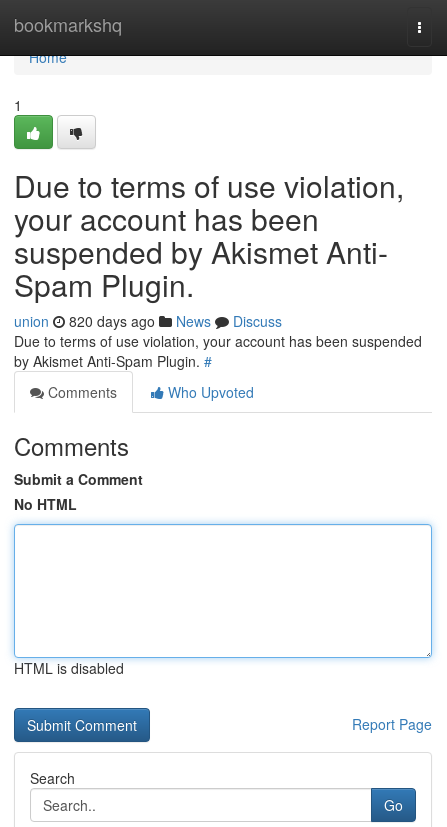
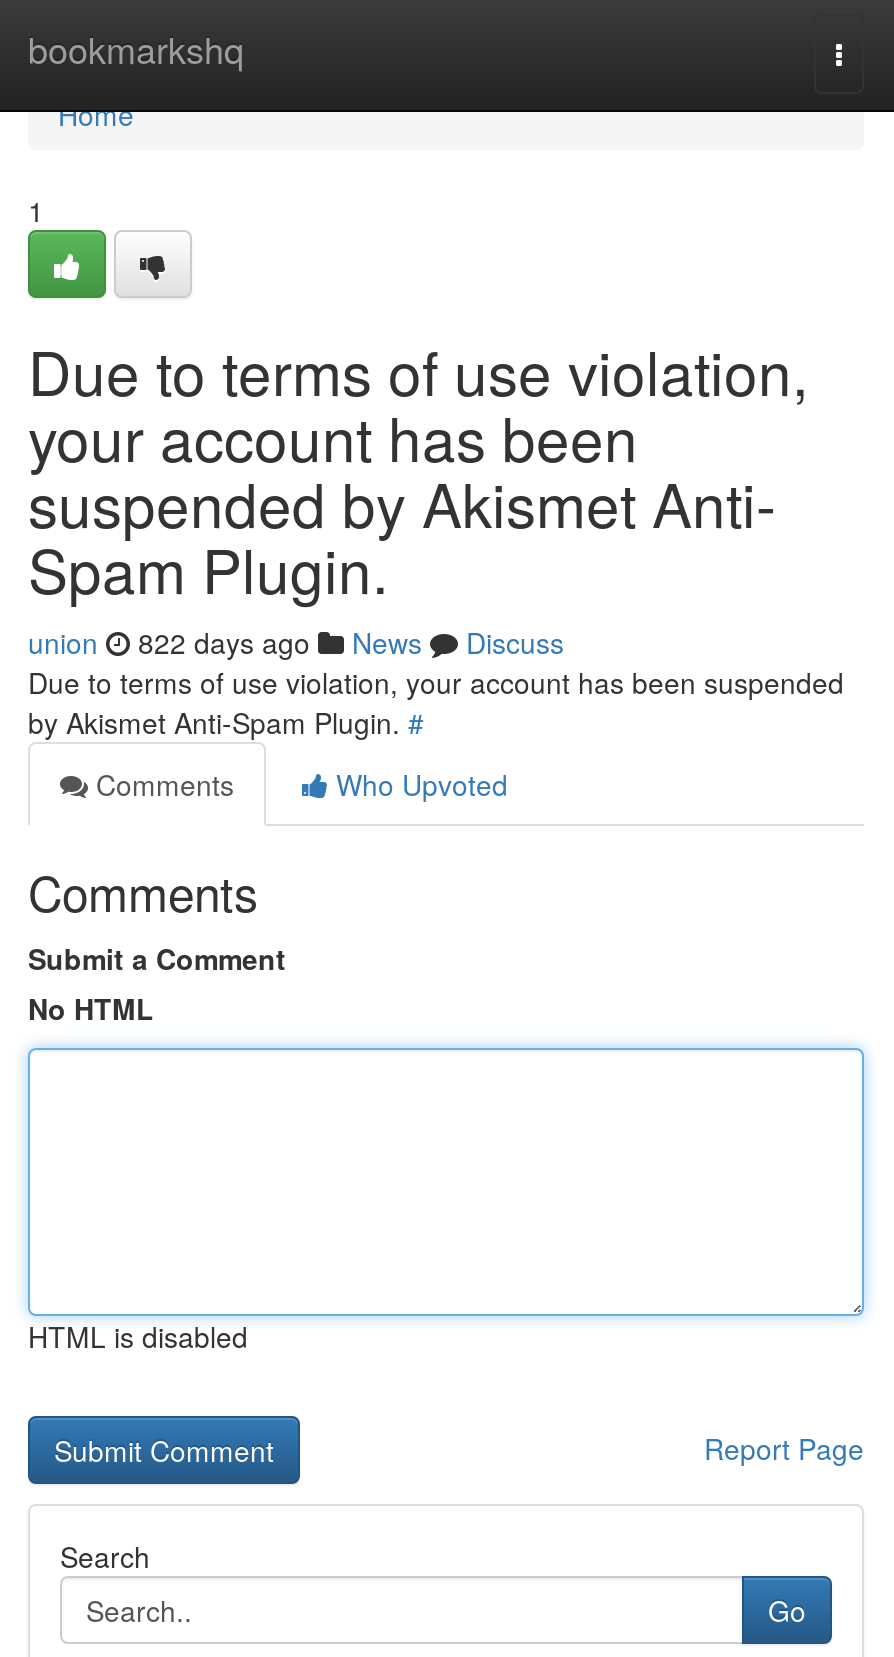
[14,311,282,331] union 820 days ago News Discuss -> [28,622,564,662] union 822 days ago News Discuss

